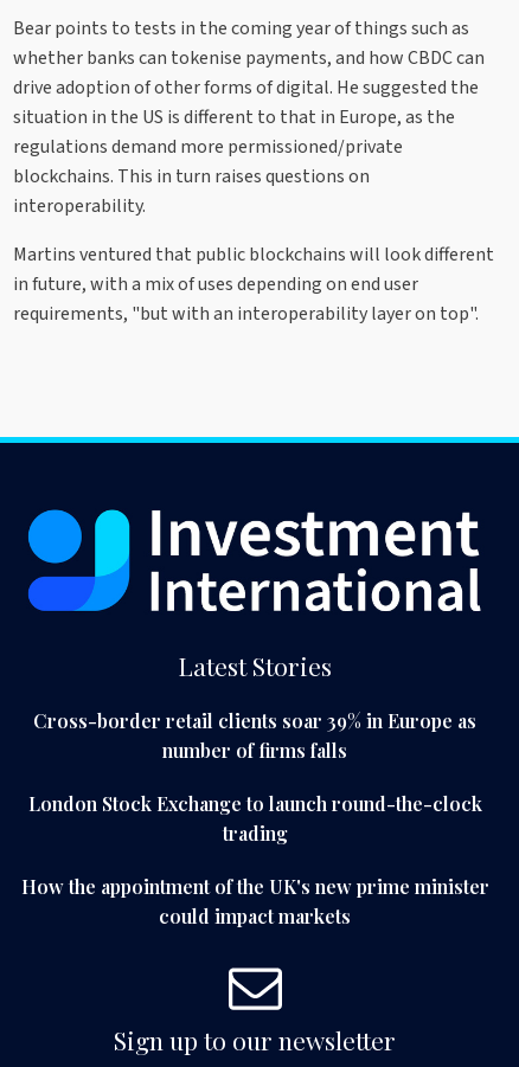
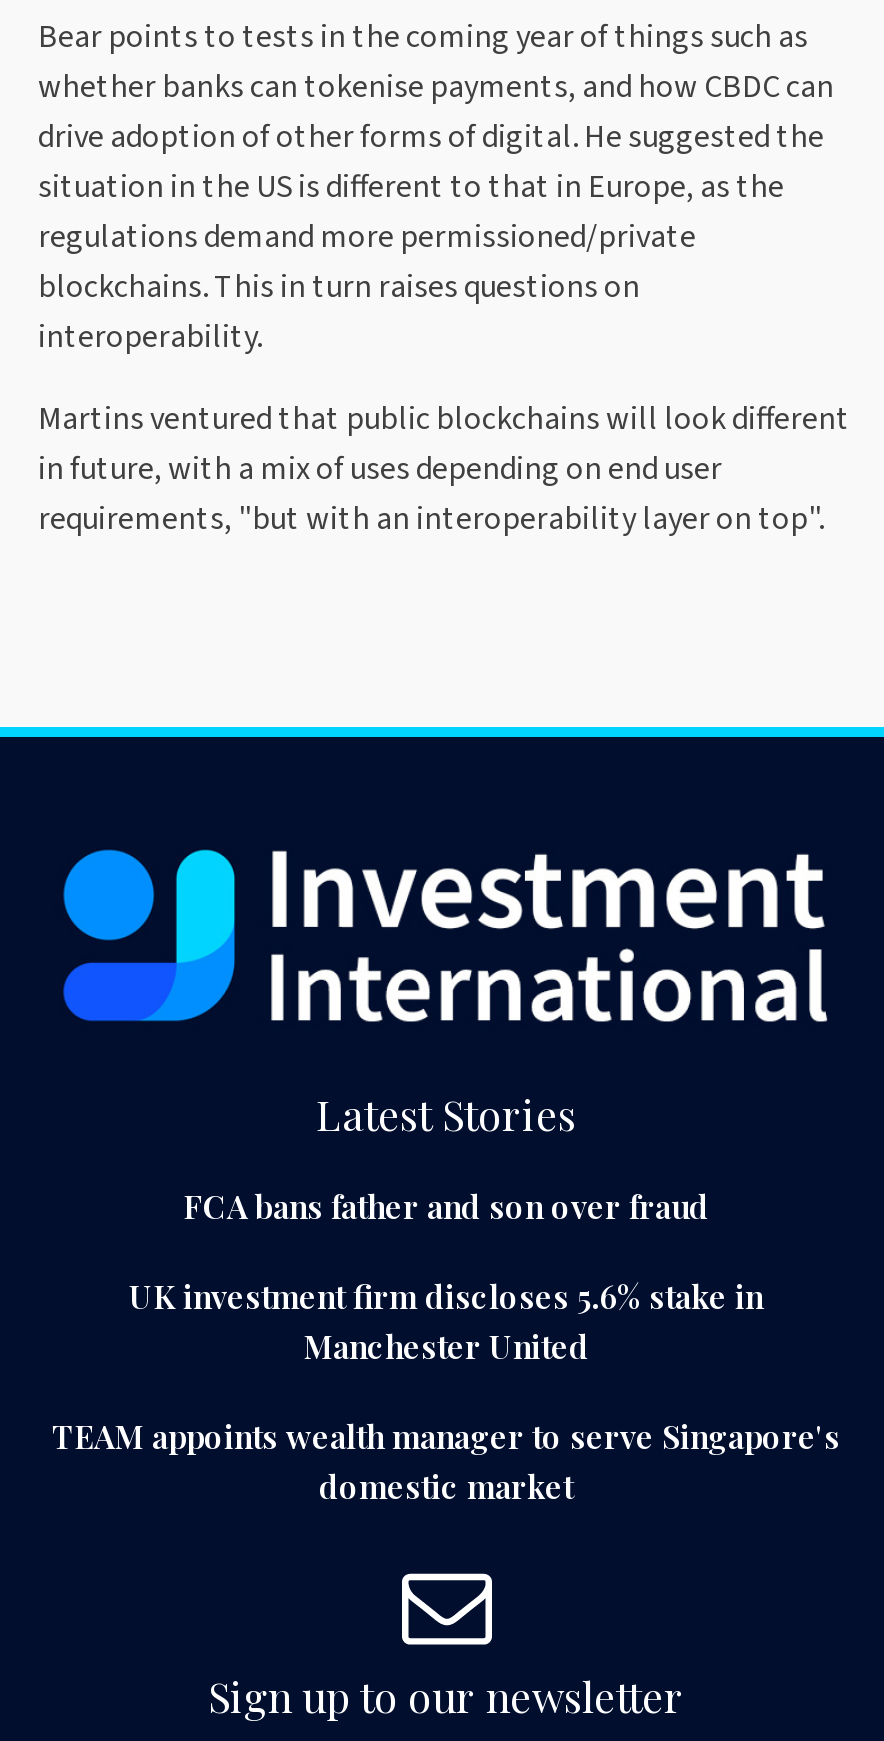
[33,708,476,763] Cross-border retail clients soar 39% in Europe as | number of firms falls -> [183,1185,709,1227] FCA bans father and son over fraud
[28,791,482,846] London Stock Exchange to launch round-the-clock | trading -> [129,1275,763,1367] UK investment firm discloses 5.6% stake in | Manchester United
[21,874,489,928] How the appointment of the UK's new prime minister | could impact markets -> [52,1415,840,1507] TEAM appoints wealth manager to serve Singapore's | domestic market

